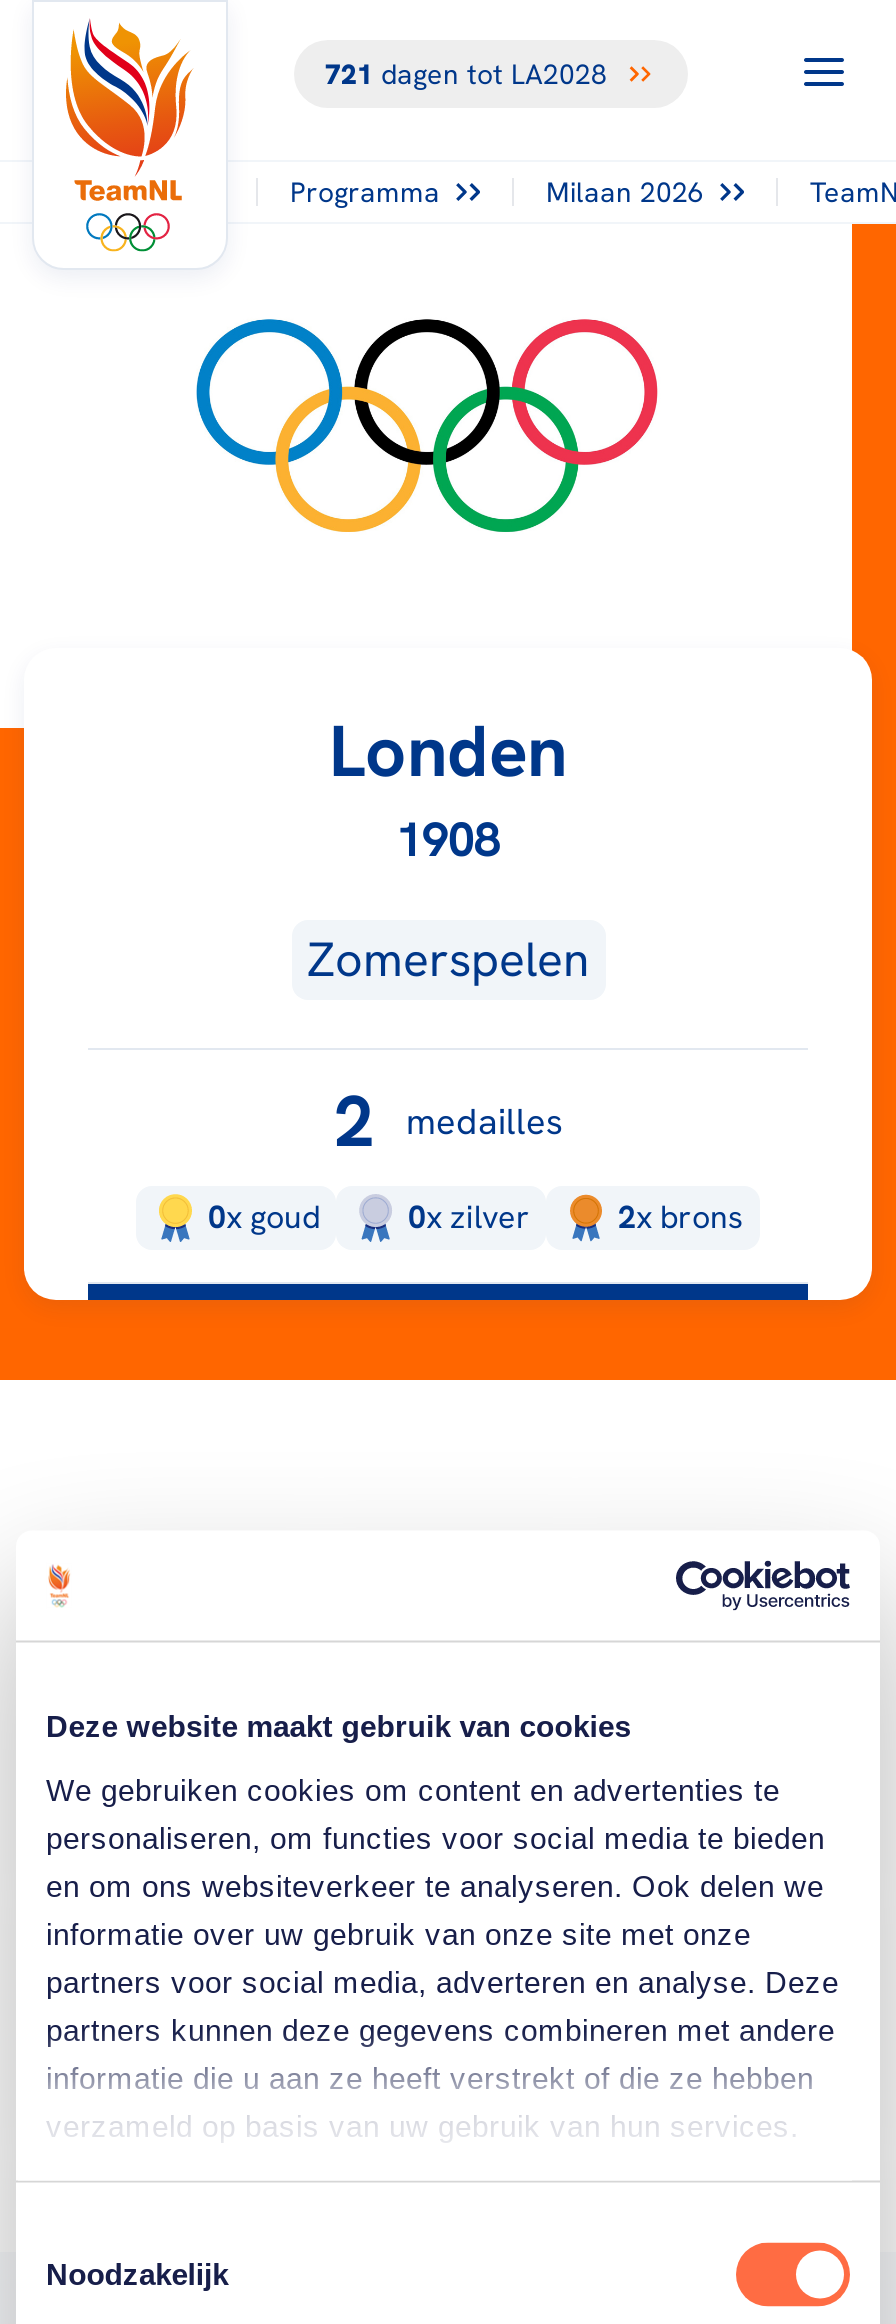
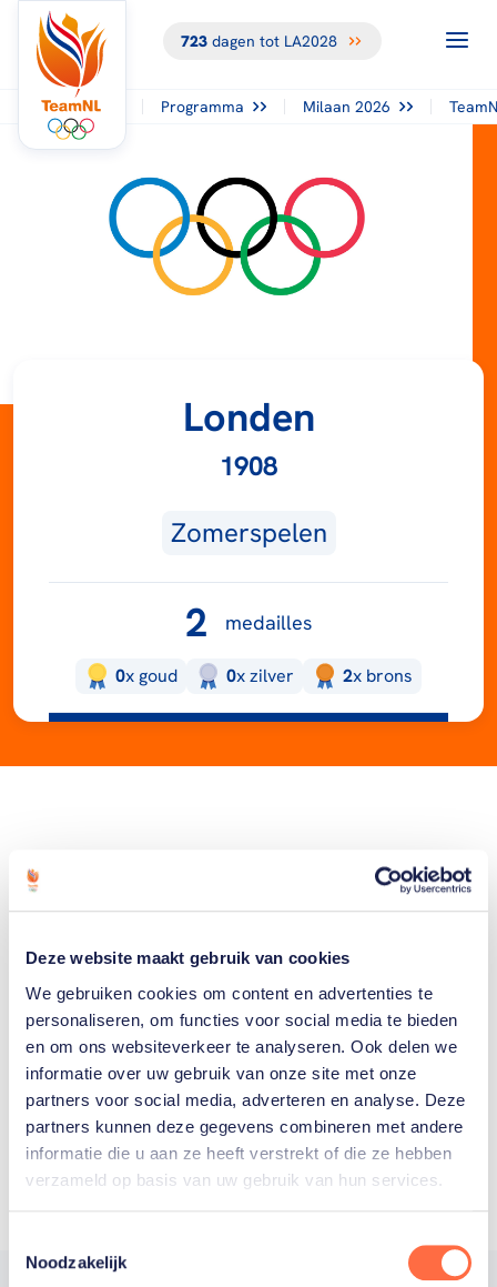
[325,56,607,92] 721 dagen tot LA2028 -> [180,31,337,51] 723 dagen tot LA2028

